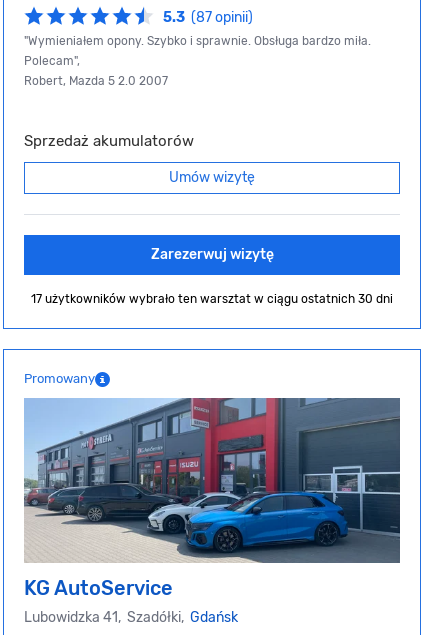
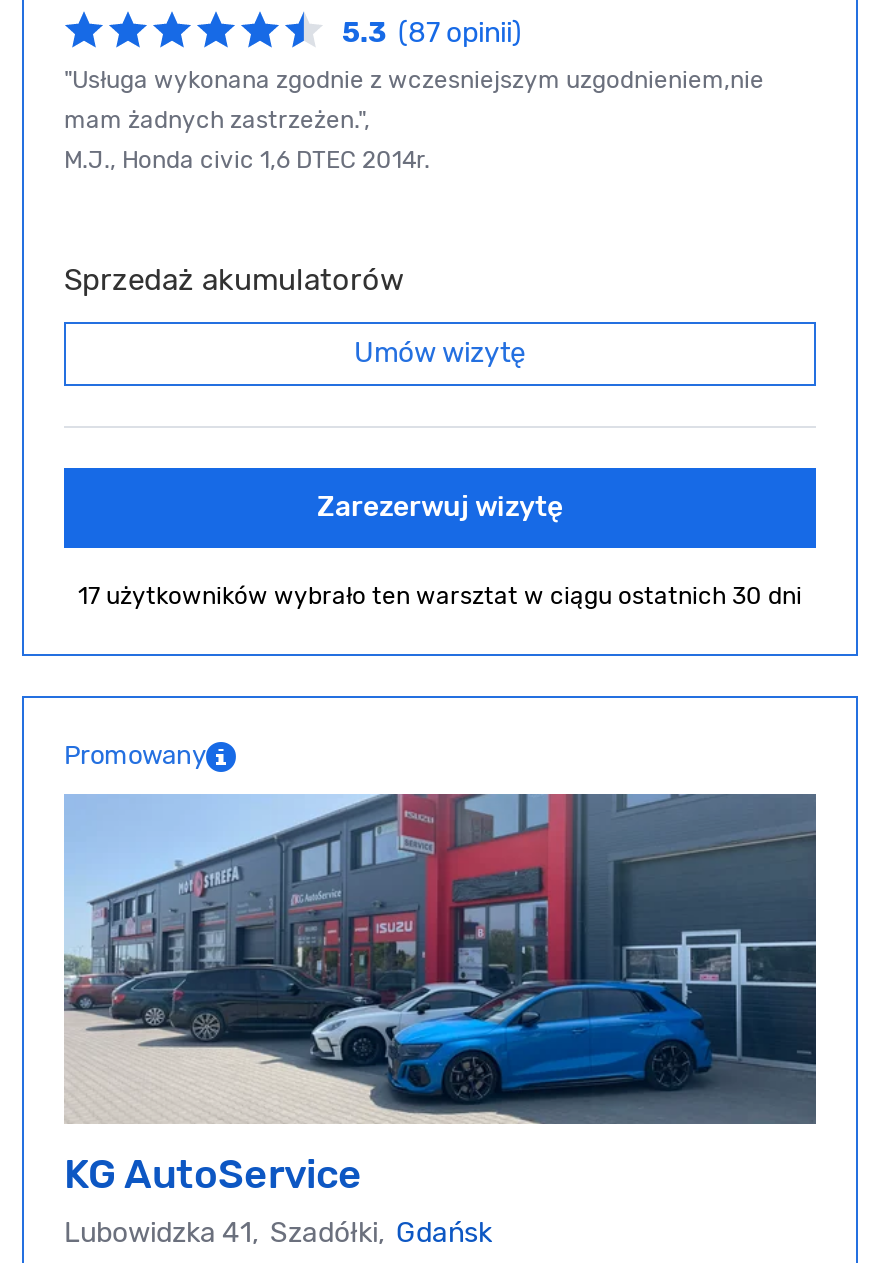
[24,34,371,88] "Wymieniałem opony. Szybko i sprawnie. Obsługa bardzo miła. | Polecam", | Robert, Mazda 5 2.0 2007 -> [64,66,764,174] "Usługa wykonana zgodnie z wczesniejszym uzgodnieniem,nie | mam żadnych zastrzeżen.", | M.J., Honda civic 1,6 DTEC 2014r.

